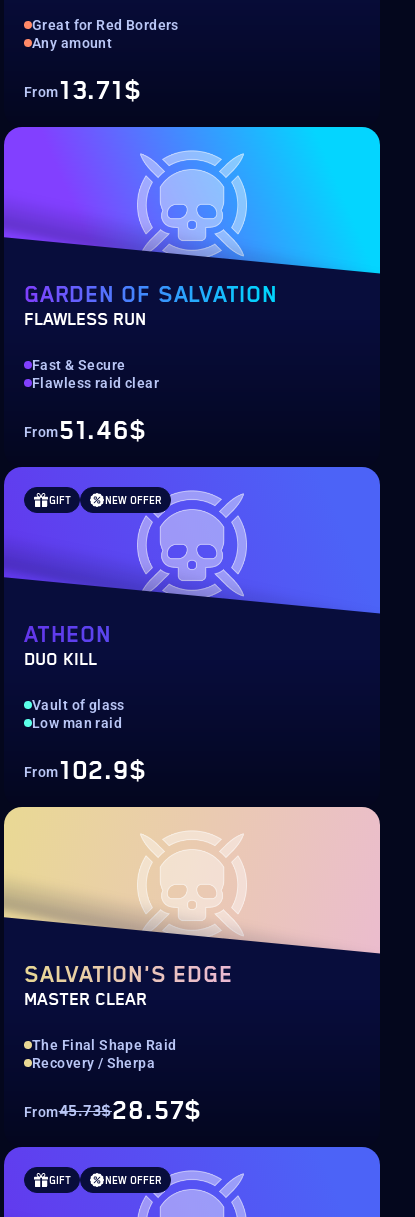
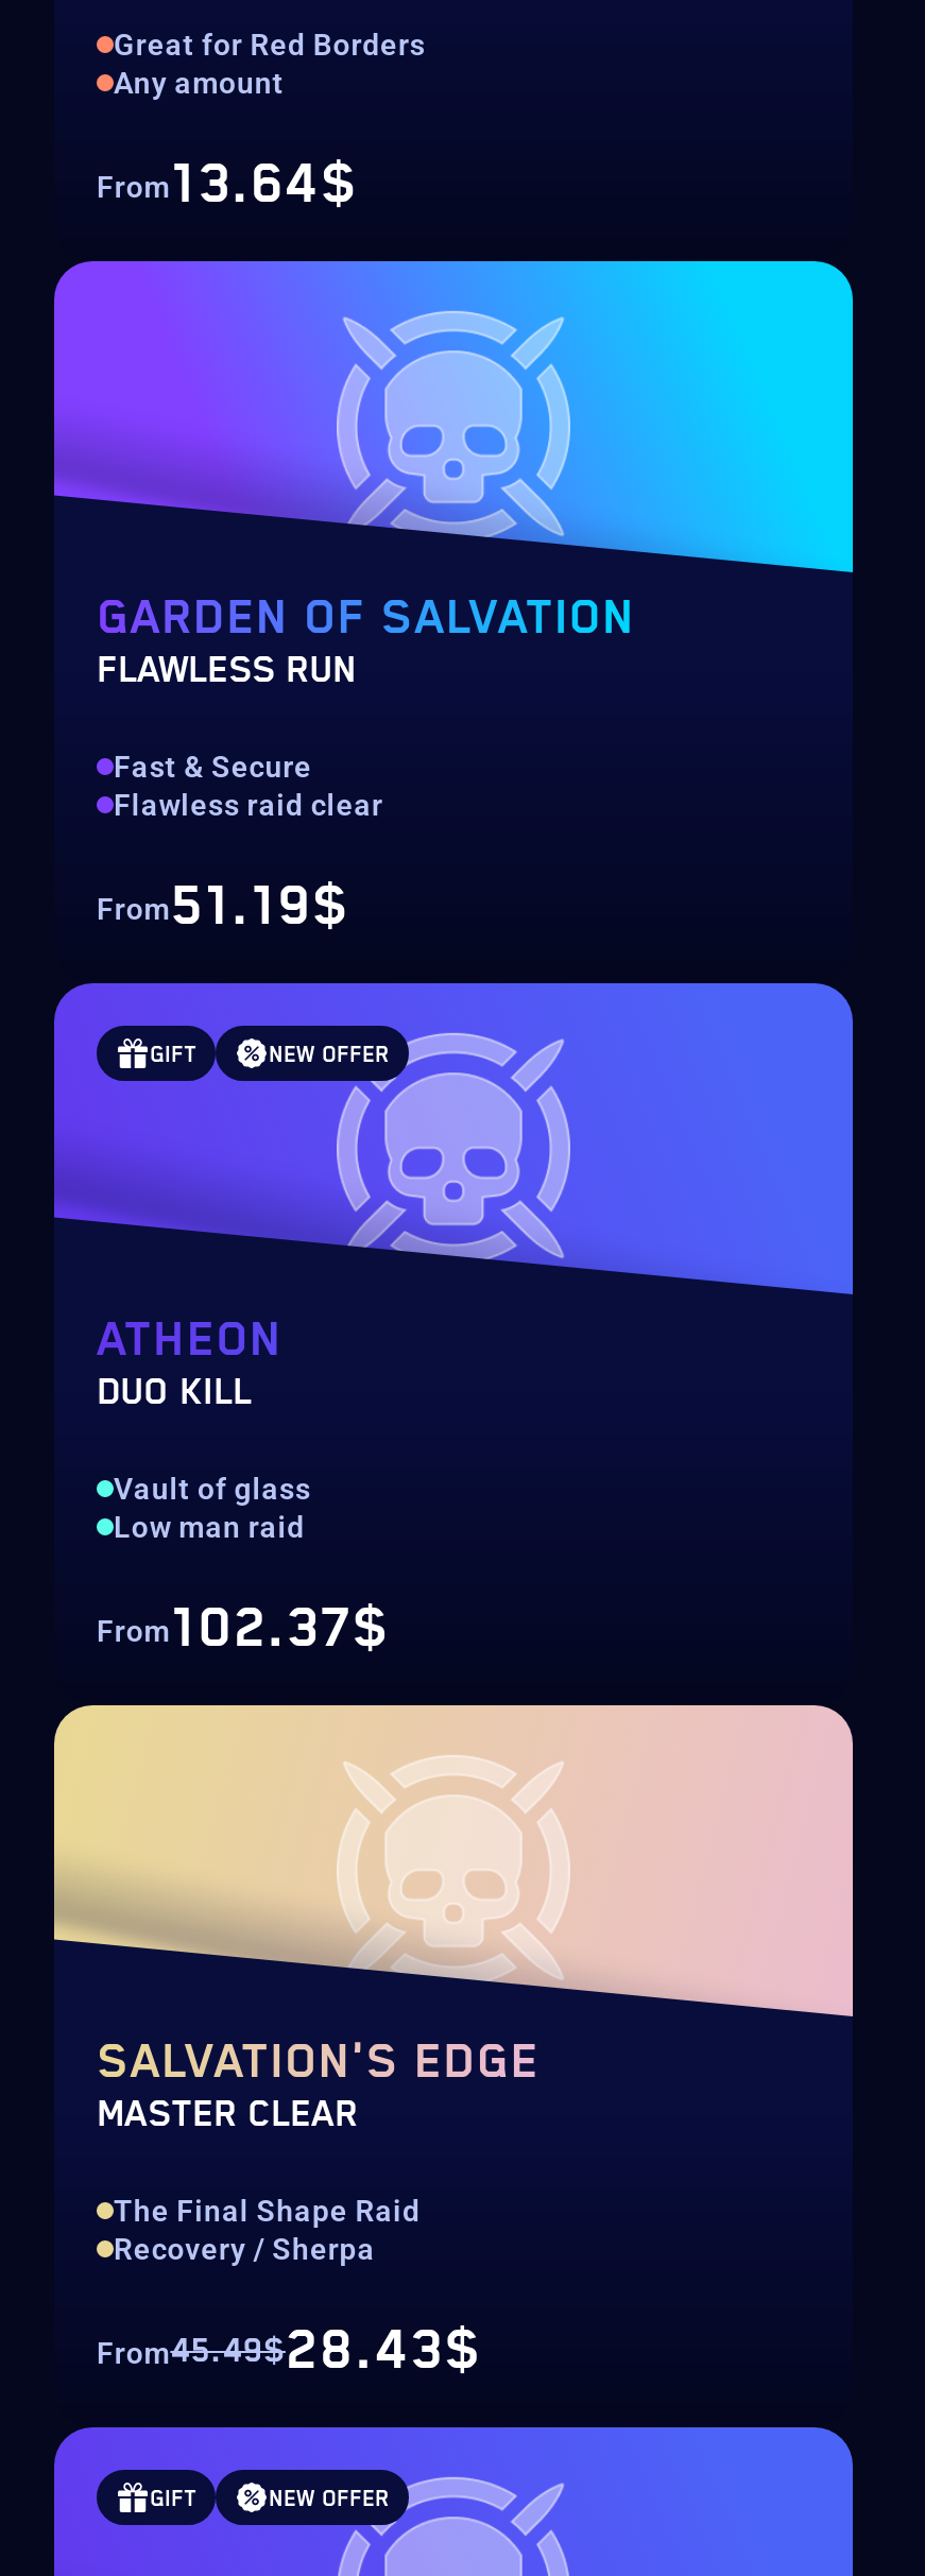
[24,76,142,107] From13.71$ -> [97,153,358,219] From13.64$
[24,416,147,447] From51.46$ -> [97,875,350,941] From51.19$
[24,756,147,787] From102.9$ -> [97,1597,390,1663] From102.37$
[24,1096,202,1127] From45.73$28.57$ -> [97,2319,482,2385] From45.49$28.43$

